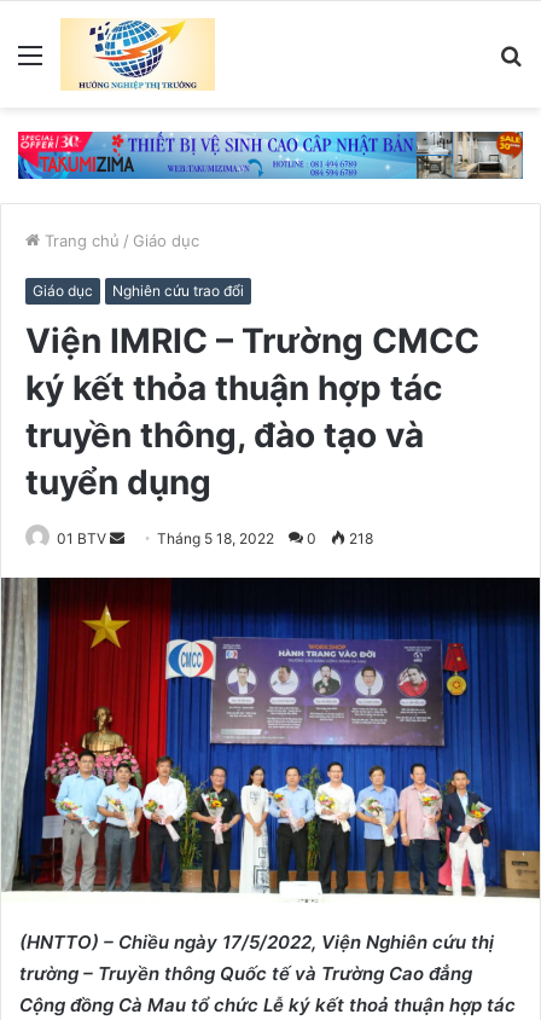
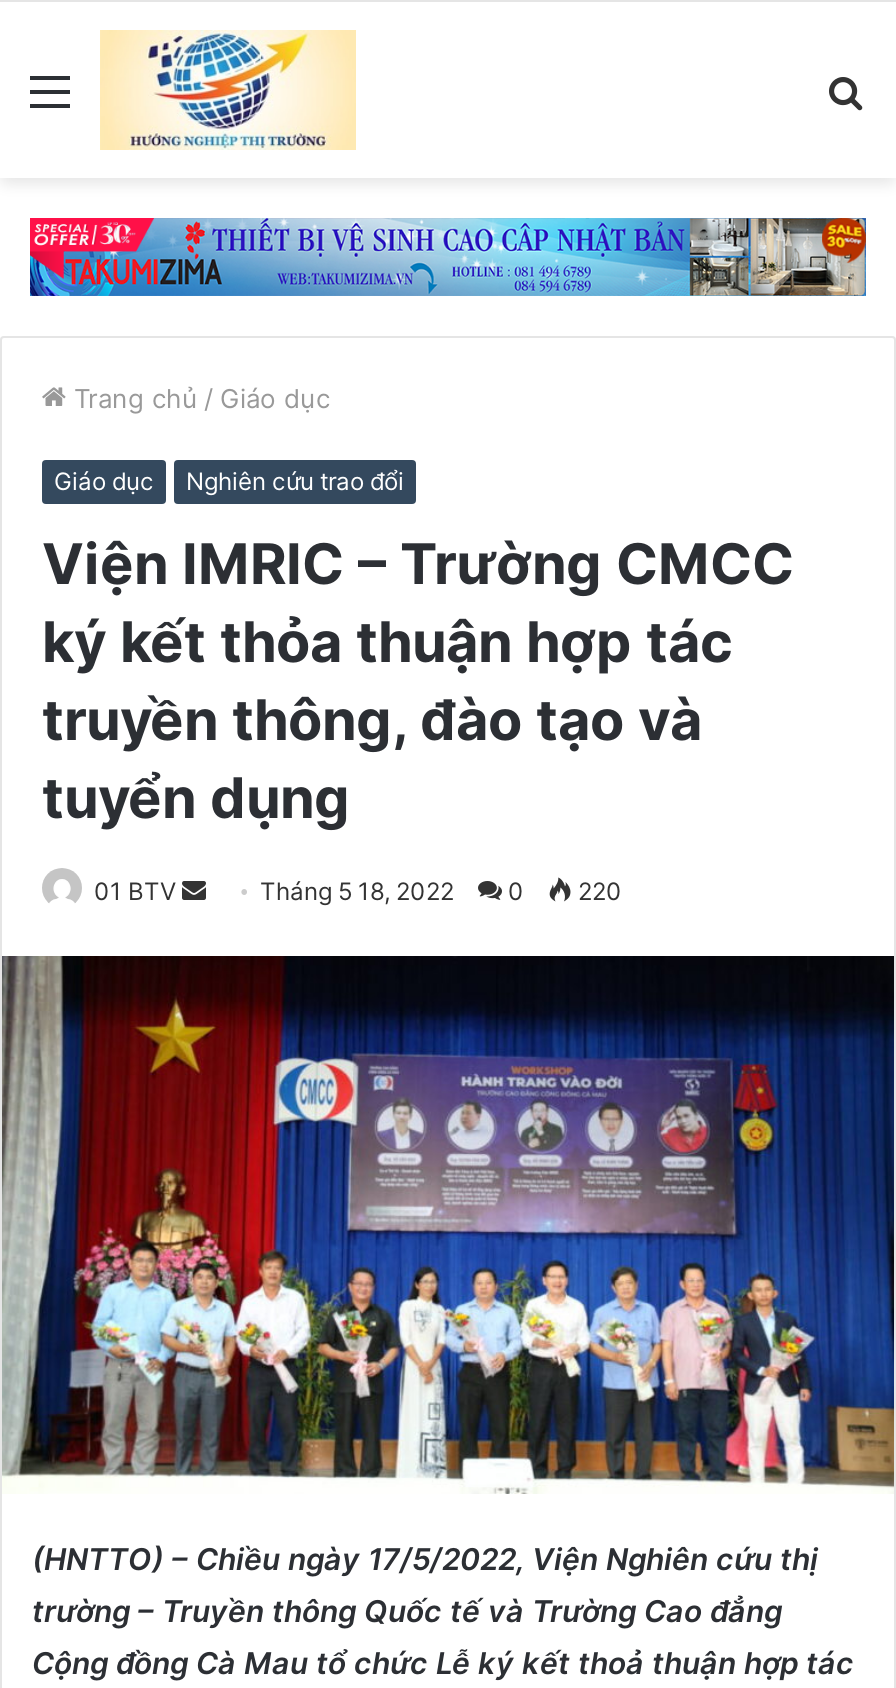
[345,529,373,547] 218 -> [572,876,622,906] 220

